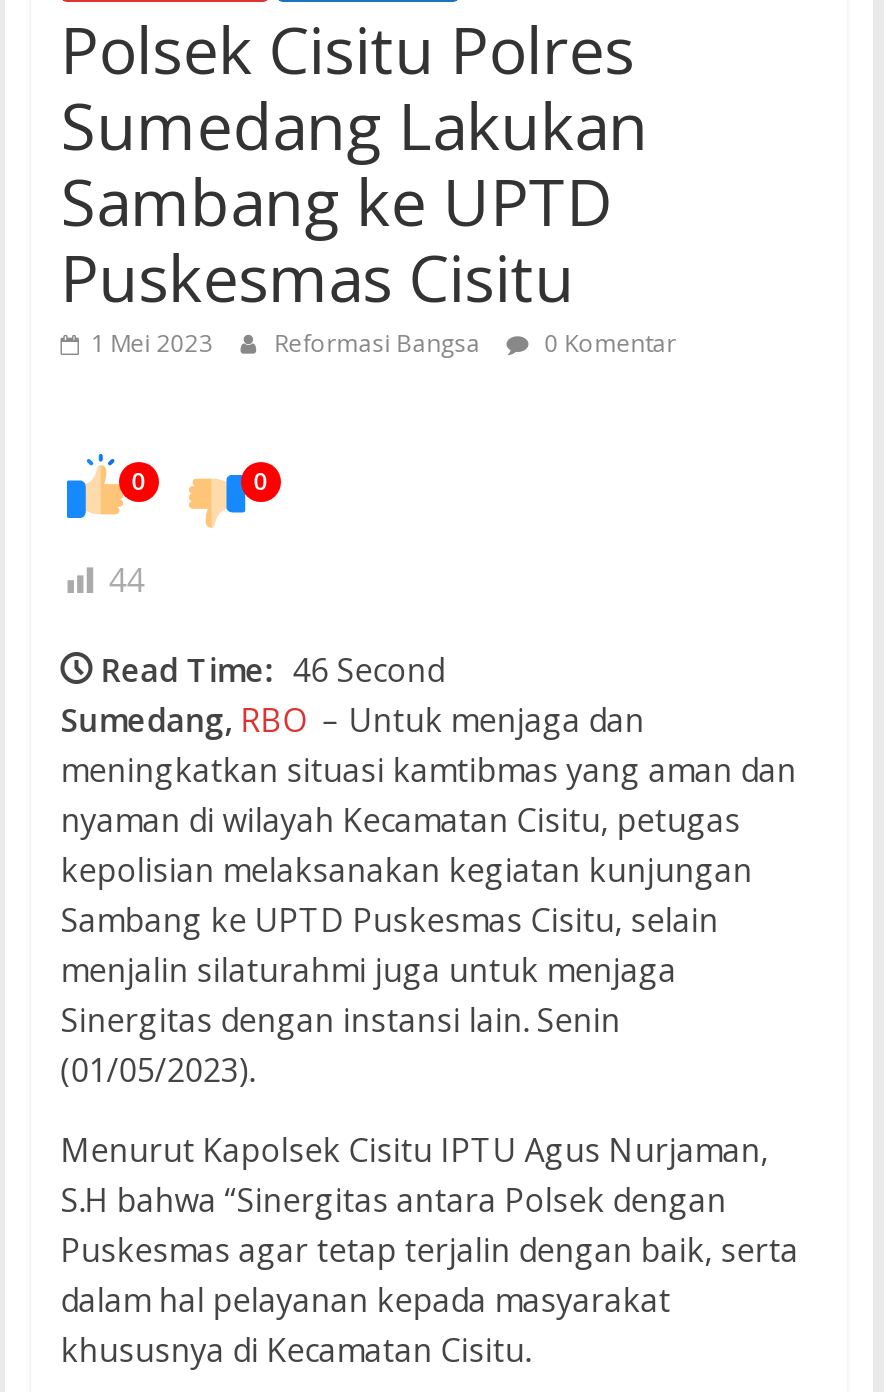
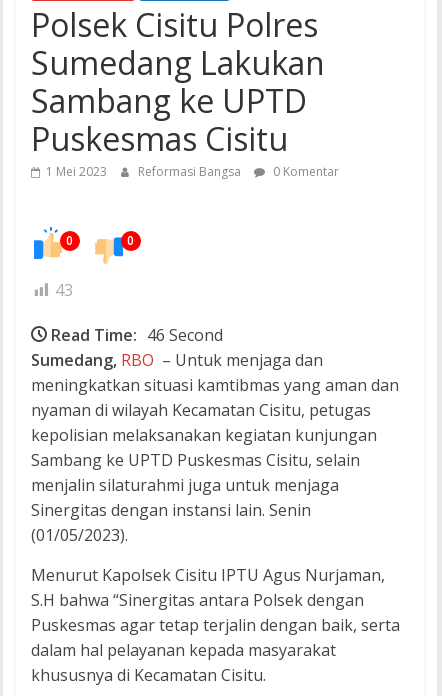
[109,559,145,603] 44 -> [55,279,73,301] 43

